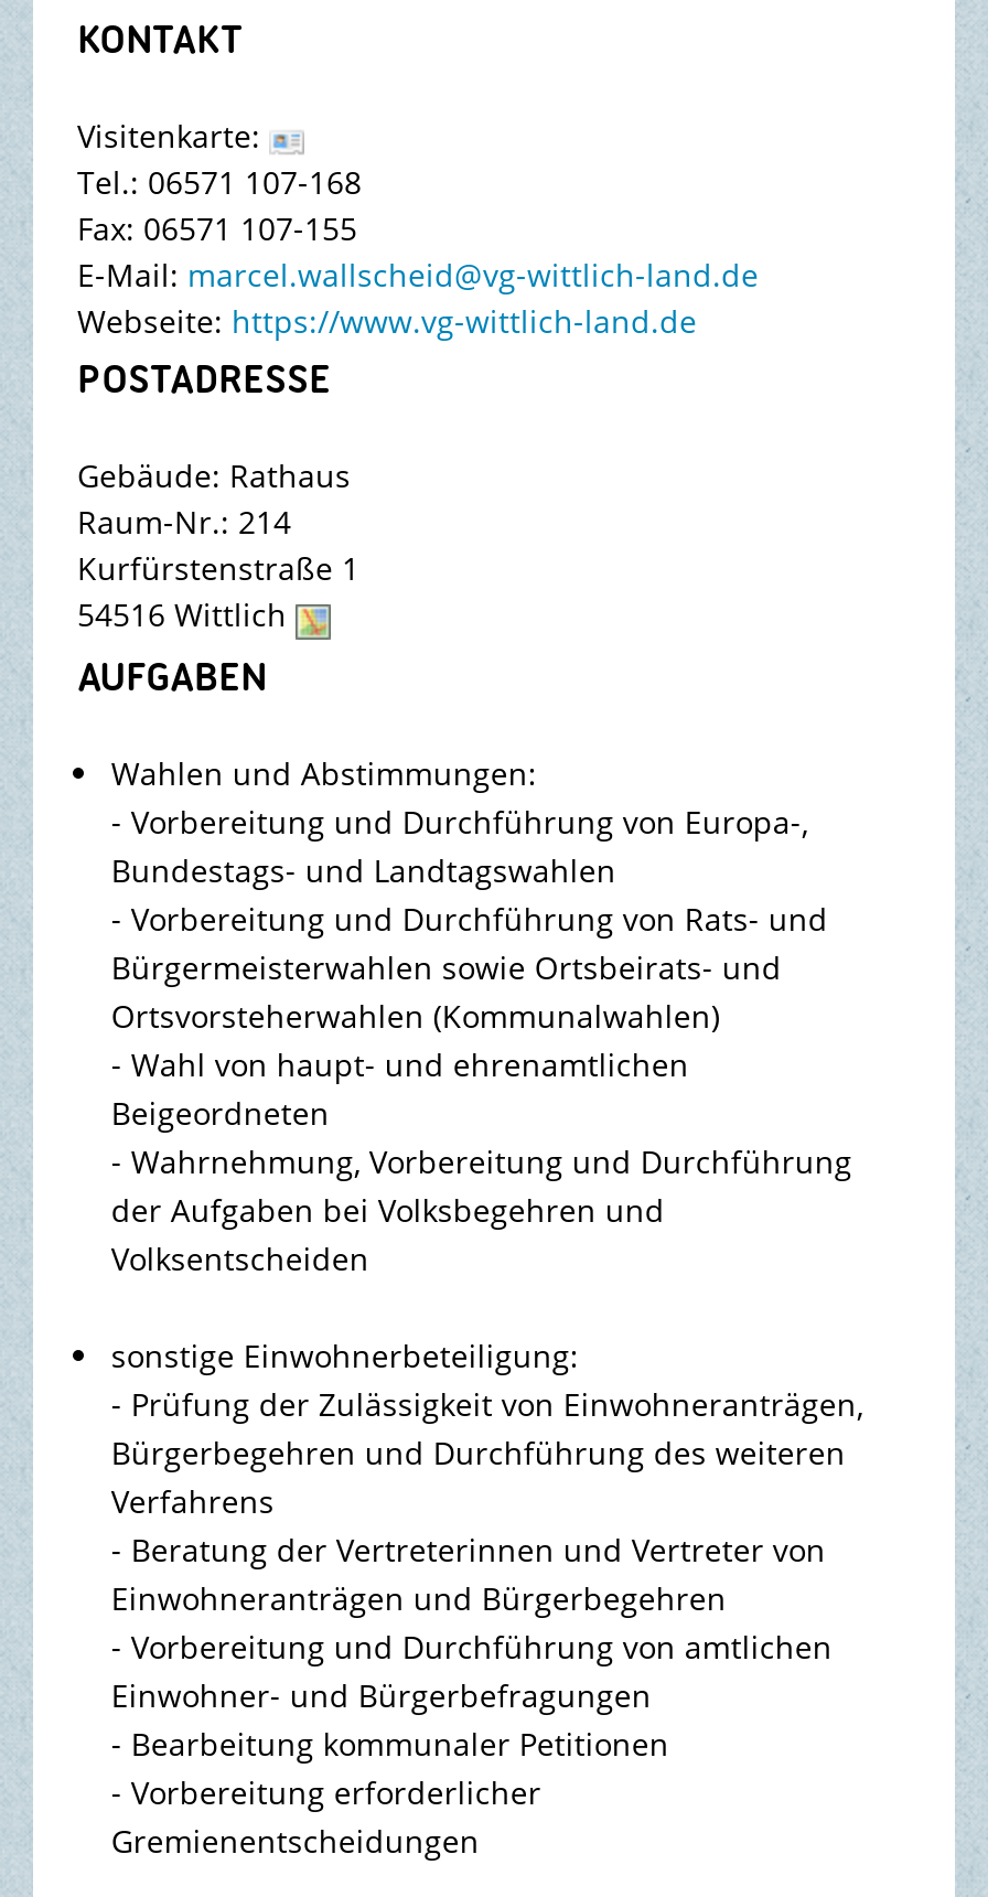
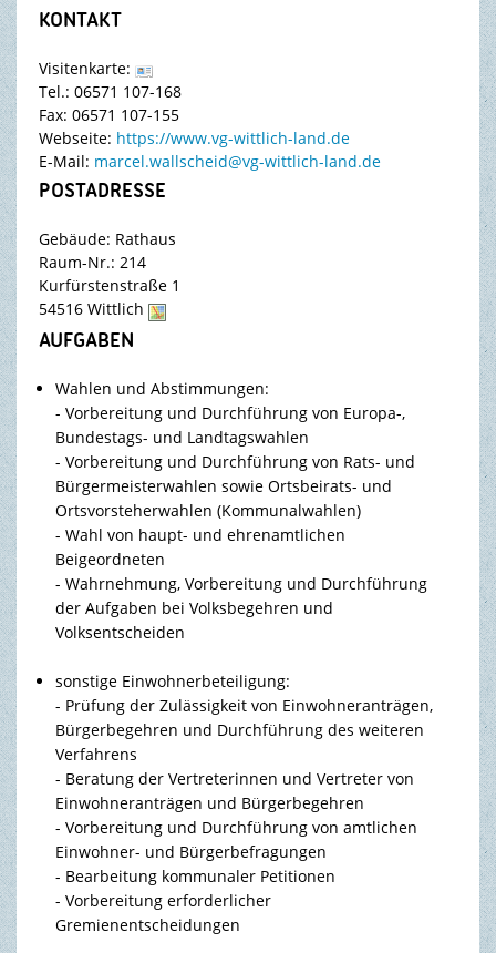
moved [77,255,759,297] -> [39,151,381,172]: E-Mail: marcel.wallscheid@vg-wittlich-land.de
moved [77,301,697,343] -> [39,128,350,149]: Webseite: https://www.vg-wittlich-land.de

